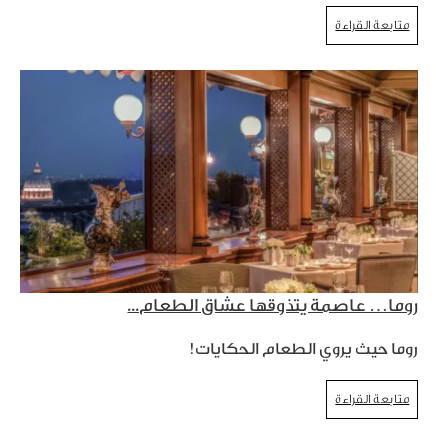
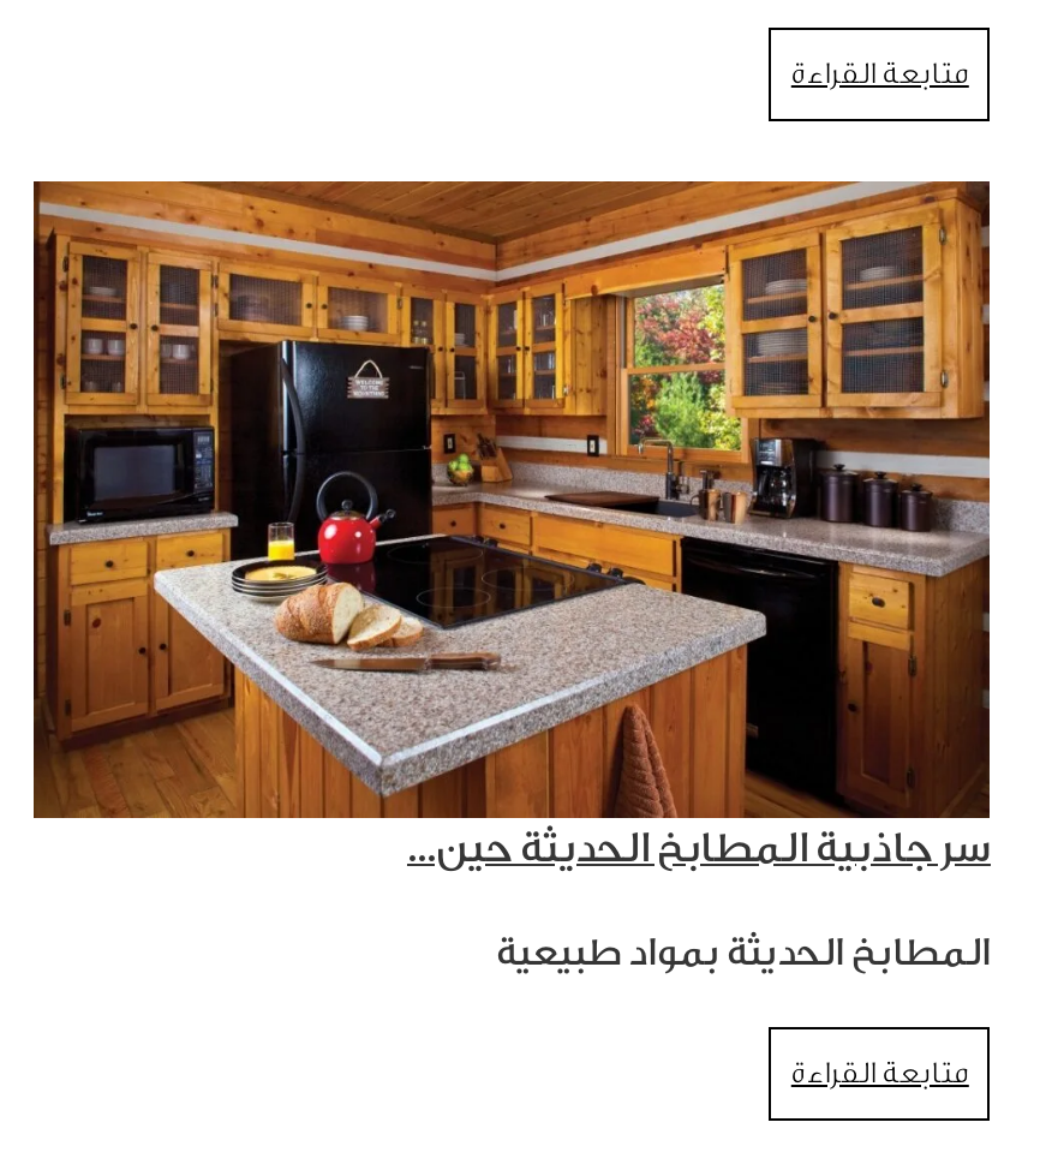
[19,69,419,315] [image] | روما… عاصمة يتذوقها عشاق الطعام... -> [31,179,992,872] [image] | سر جاذبية المطابخ الحديثة حين...
[190,340,418,358] روما حيث يروي الطعام الحكايات! -> [496,932,991,975] المطابخ الحديثة بمواد طبيعية

